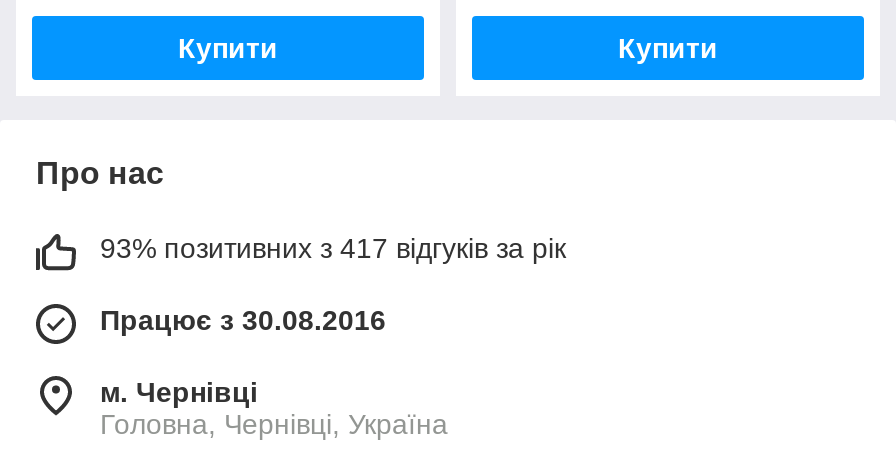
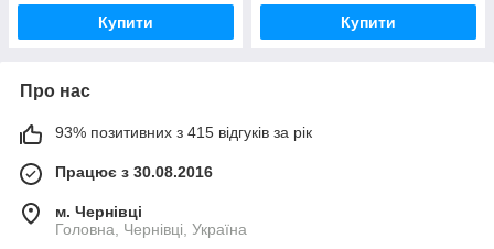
[100,232,566,264] 93% позитивних з 417 відгуків за рік -> [55,123,312,141] 93% позитивних з 415 відгуків за рік

